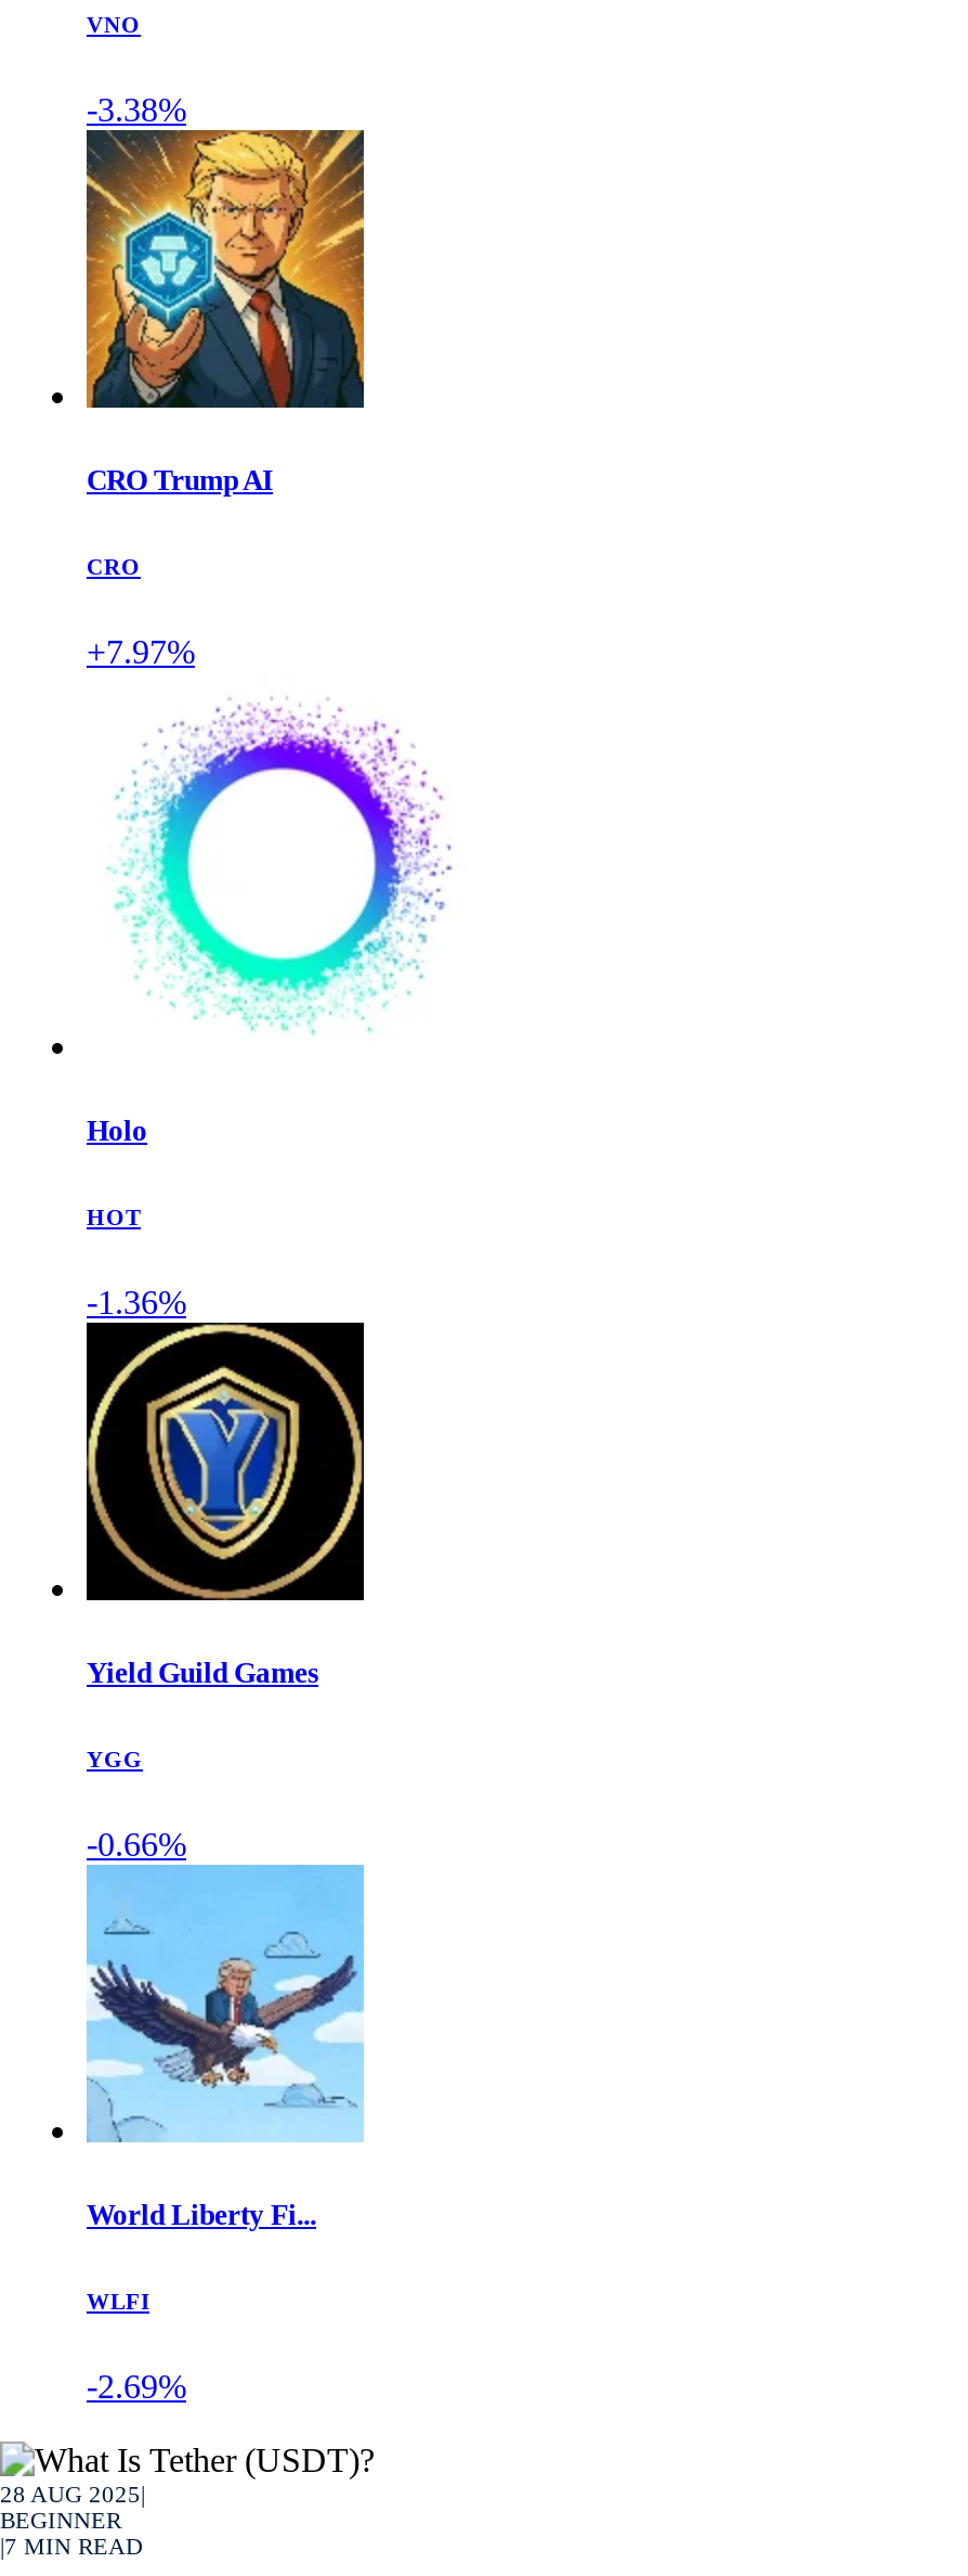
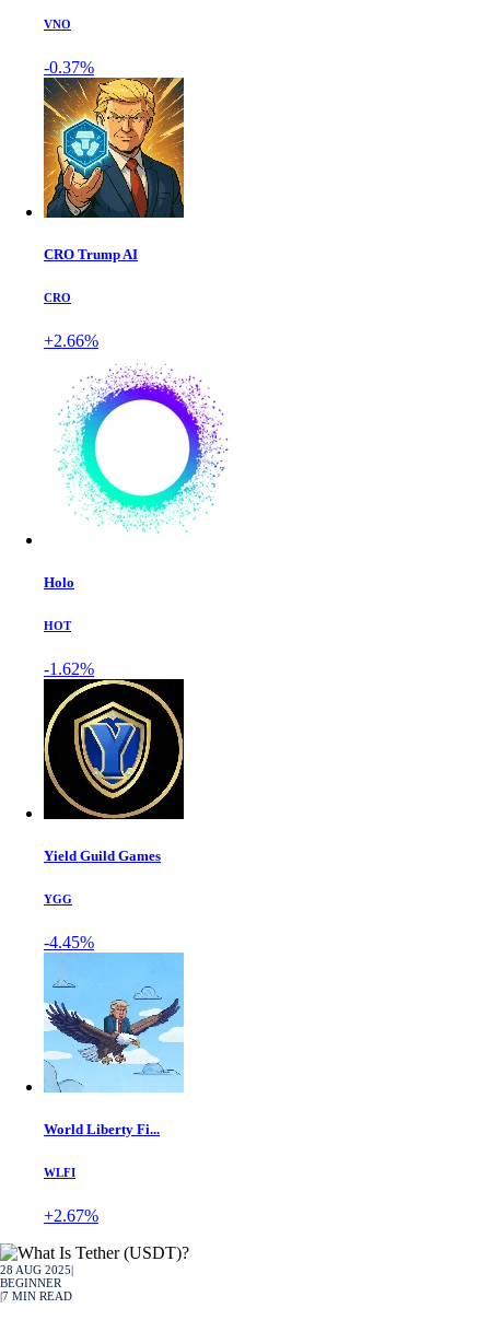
[87,91,186,128] -3.38% -> [44,58,94,76] -0.37%
[87,633,195,670] +7.97% -> [44,331,98,350] +2.66%
[87,1284,186,1321] -1.36% -> [44,660,94,678] -1.62%
[87,1826,186,1863] -0.66% -> [44,933,94,952] -4.45%
[87,2368,186,2405] -2.69% -> [44,1207,98,1225] +2.67%

